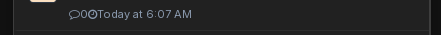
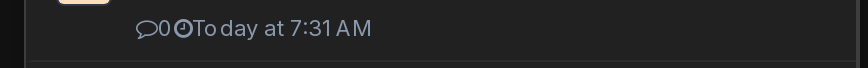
[80,7,192,21] 0 Today at 6:07 AM -> [158,14,372,42] 0 Today at 7:31 AM

